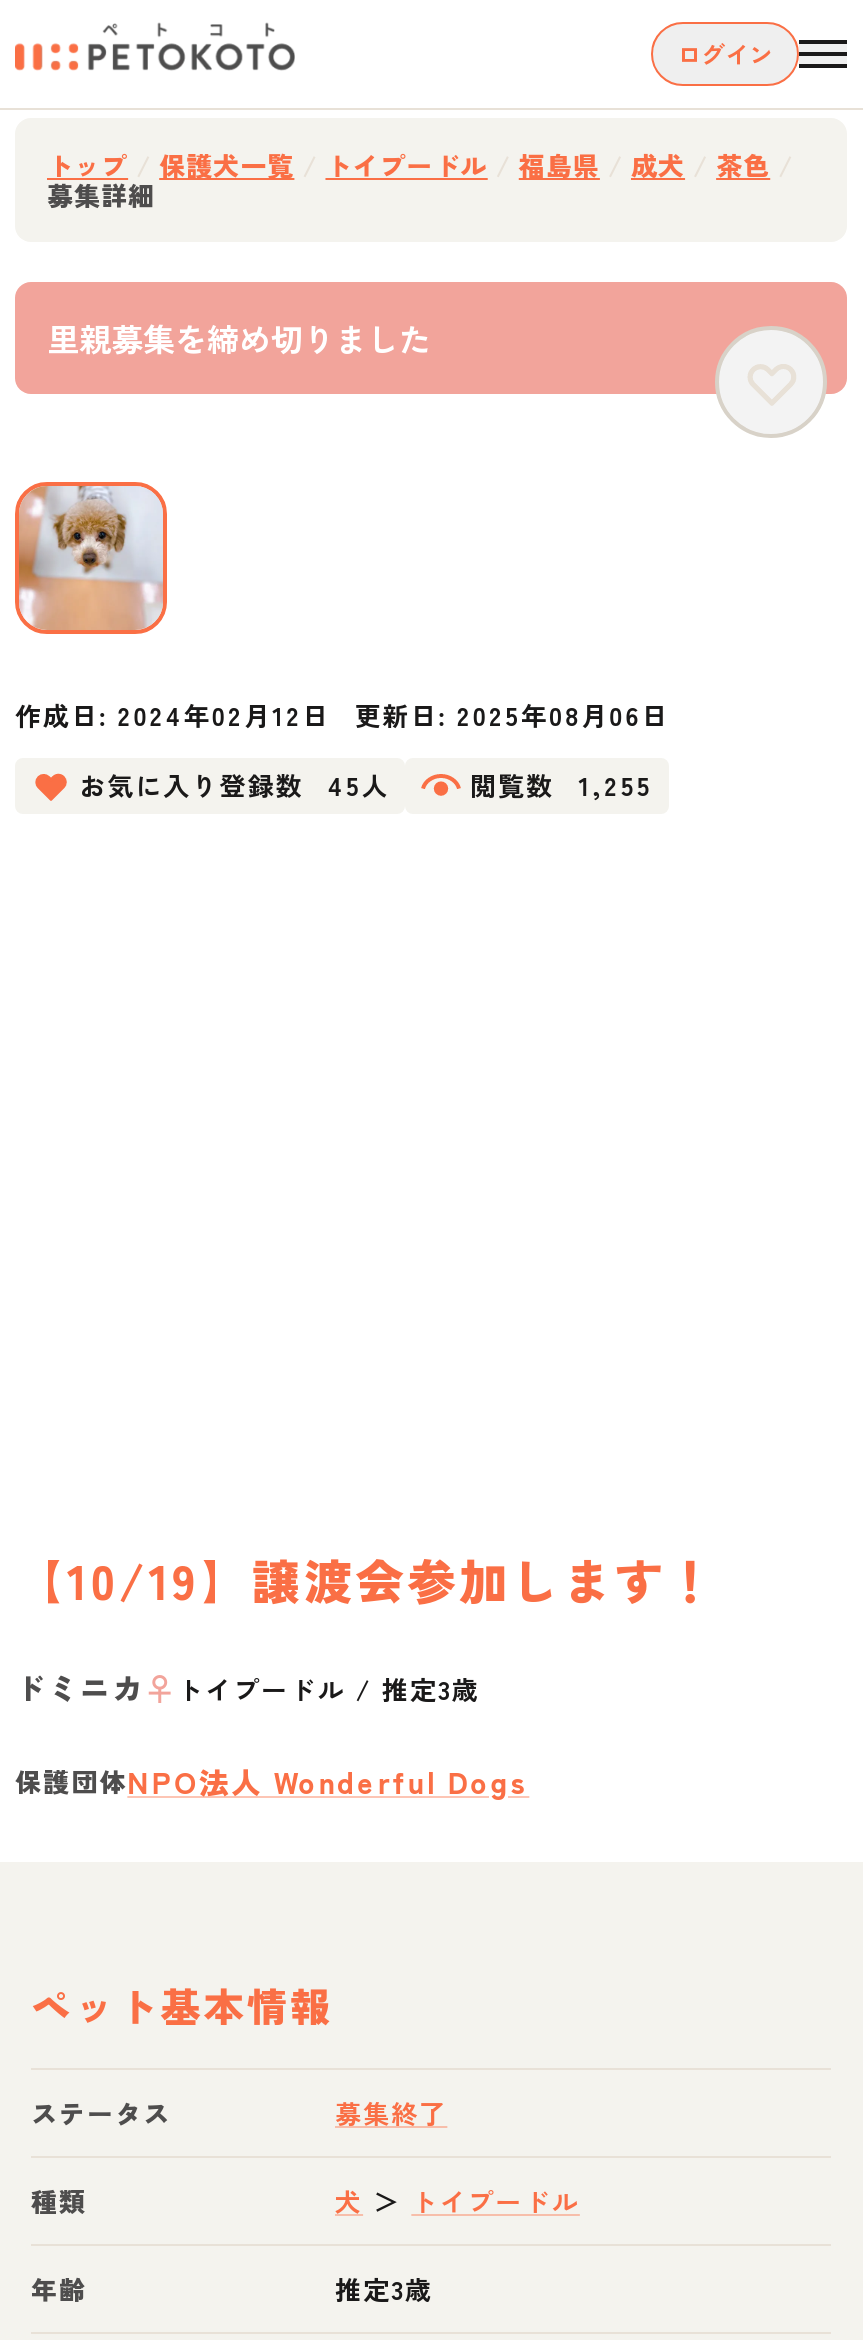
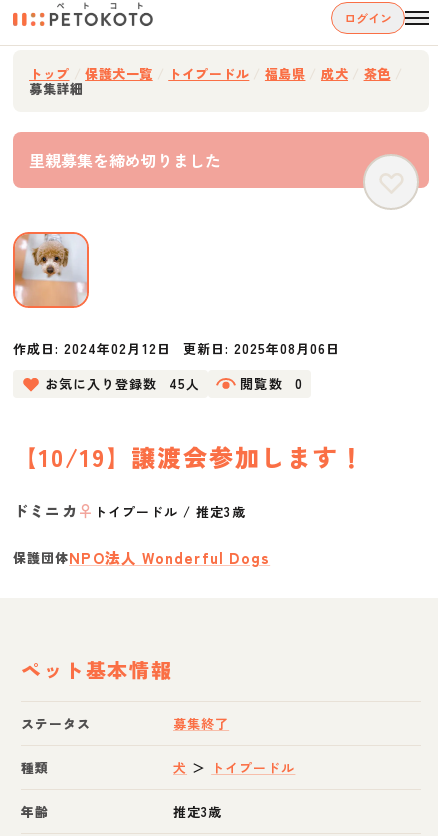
[470,766,653,804] 閲覧数 1,255 -> [240,374,303,393] 閲覧数 0

